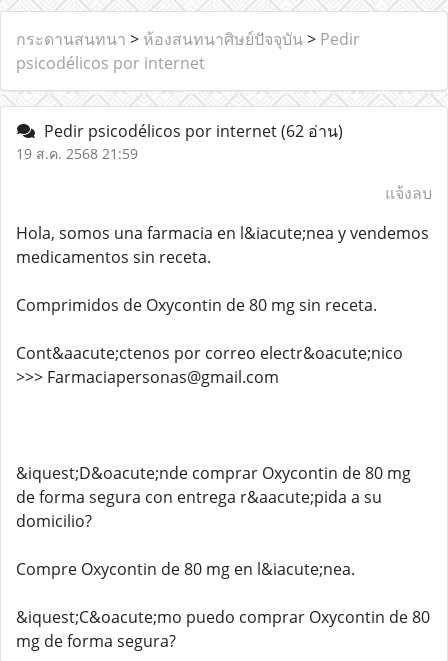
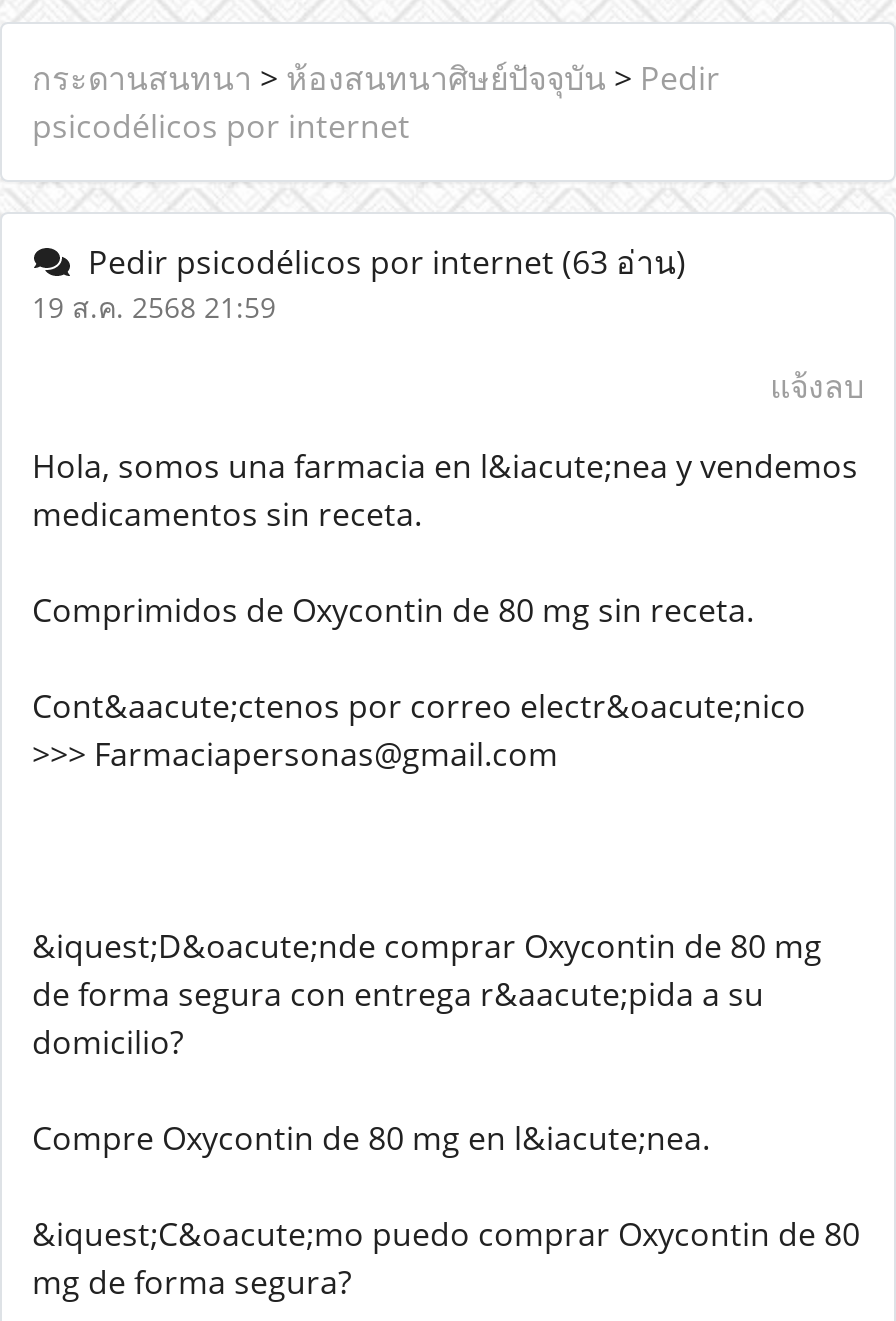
[36,120,343,142] Pedir psicodélicos por internet (62 อ่าน) -> [72,240,686,284] Pedir psicodélicos por internet (63 อ่าน)

